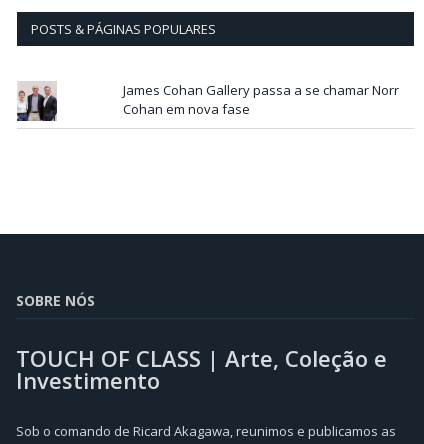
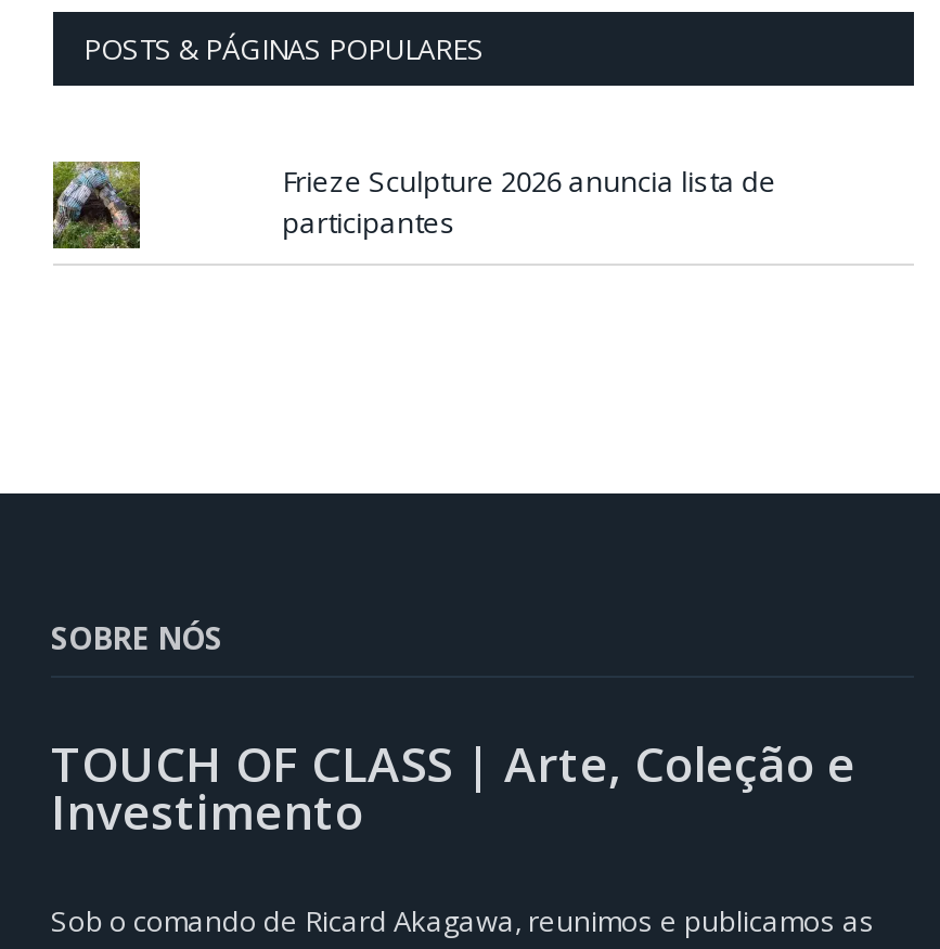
[17,81,57,121] [image] -> [51,159,142,248] [image]
[123,81,399,118] James Cohan Gallery passa a se chamar Norr | Cohan em nova fase -> [282,162,777,242] Frieze Sculpture 2026 anuncia lista de | participantes

